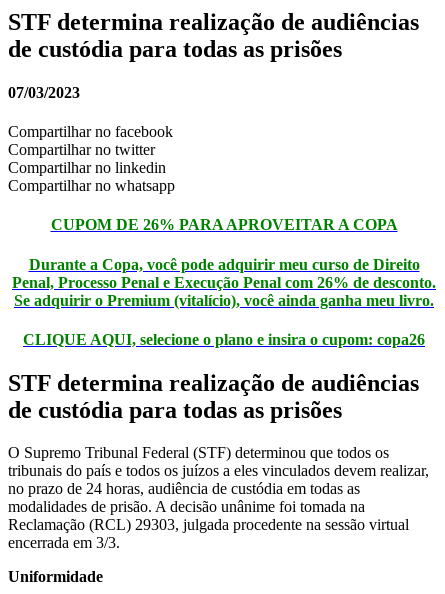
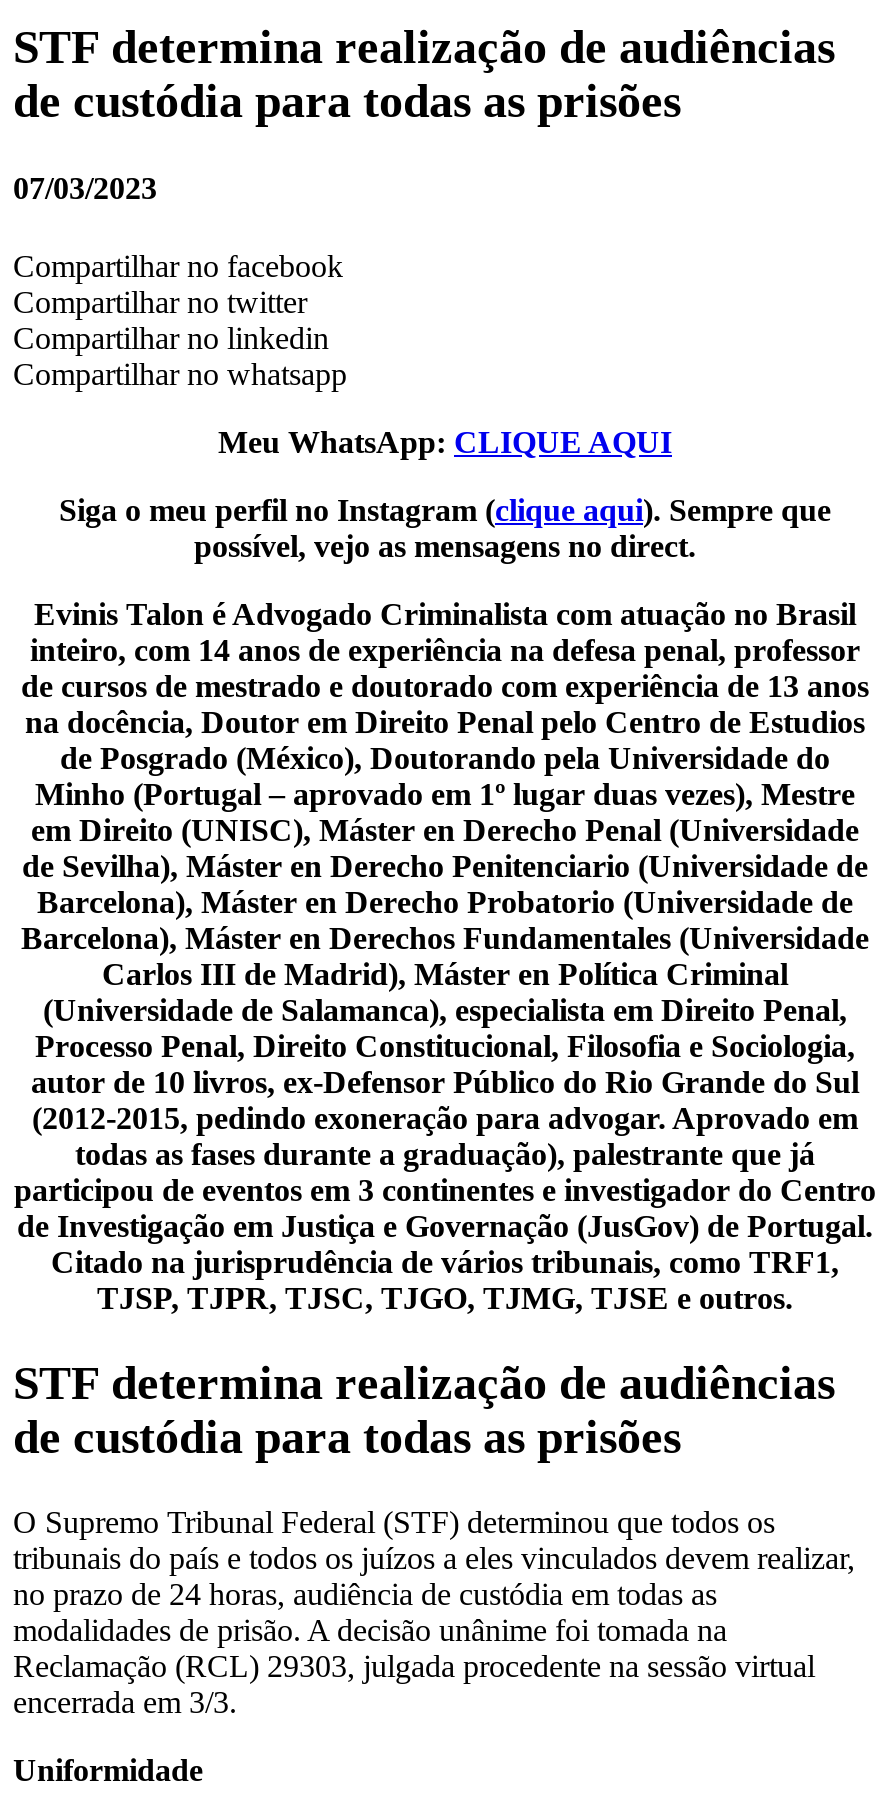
[50,216,397,233] CUPOM DE 26% PARA APROVEITAR A COPA -> [218,425,672,459] Meu WhatsApp: CLIQUE AQUI
[12,256,436,309] Durante a Copa, você pode adquirir meu curso de Direito | Penal, Processo Penal e Execução Penal com 26% de desconto. | Se adquirir o Premium (vitalício), você ainda ganha meu livro. -> [59,493,831,563] Siga o meu perfil no Instagram (clique aqui). Sempre que | possível, vejo as mensagens no direct.
[23,331,425,348] CLIQUE AQUI, selecione o plano e insira o cupom: copa26 -> [14,597,876,1315] Evinis Talon é Advogado Criminalista com atuação no Brasil | inteiro, com 14 anos de experiência na defesa penal, professor | de cursos de mestrado e doutorado com experiência de 13 anos | na docência, Doutor em Direito Penal pelo Centro de Estudios | de Posgrado (México), Doutorando pela Universidade do | Minho (Portugal – aprovado em 1º lugar duas vezes), Mestre | em Direito (UNISC), Máster en Derecho Penal (Universidade | de Sevilha), Máster en Derecho Penitenciario (Universidade de | Barcelona), Máster en Derecho Probatorio (Universidade de | Barcelona), Máster en Derechos Fundamentales (Universidade | Carlos III de Madrid), Máster en Política Criminal | (Universidade de Salamanca), especialista em Direito Penal, | Processo Penal, Direito Constitucional, Filosofia e Sociologia, | autor de 10 livros, ex-Defensor Público do Rio Grande do Sul | (2012-2015, pedindo exoneração para advogar. Aprovado em | todas as fases durante a graduação), palestrante que já | participou de eventos em 3 continentes e investigador do Centro | de Investigação em Justiça e Governação (JusGov) de Portugal. | Citado na jurisprudência de vários tribunais, como TRF1, | TJSP, TJPR, TJSC, TJGO, TJMG, TJSE e outros.

